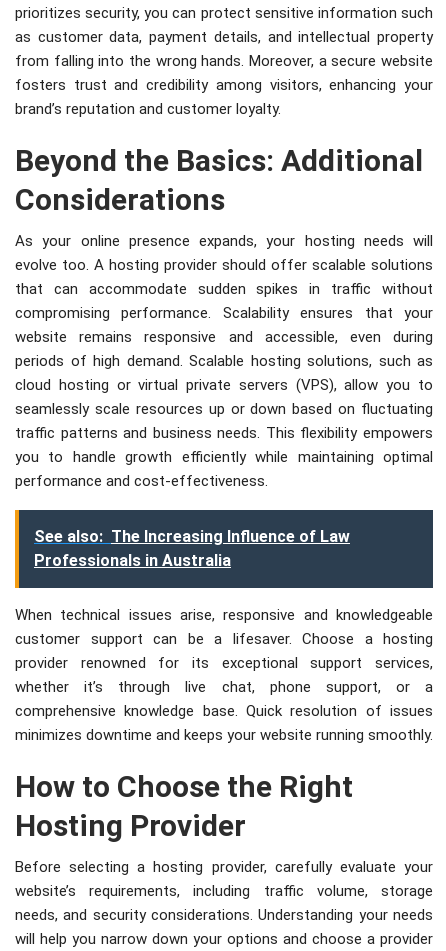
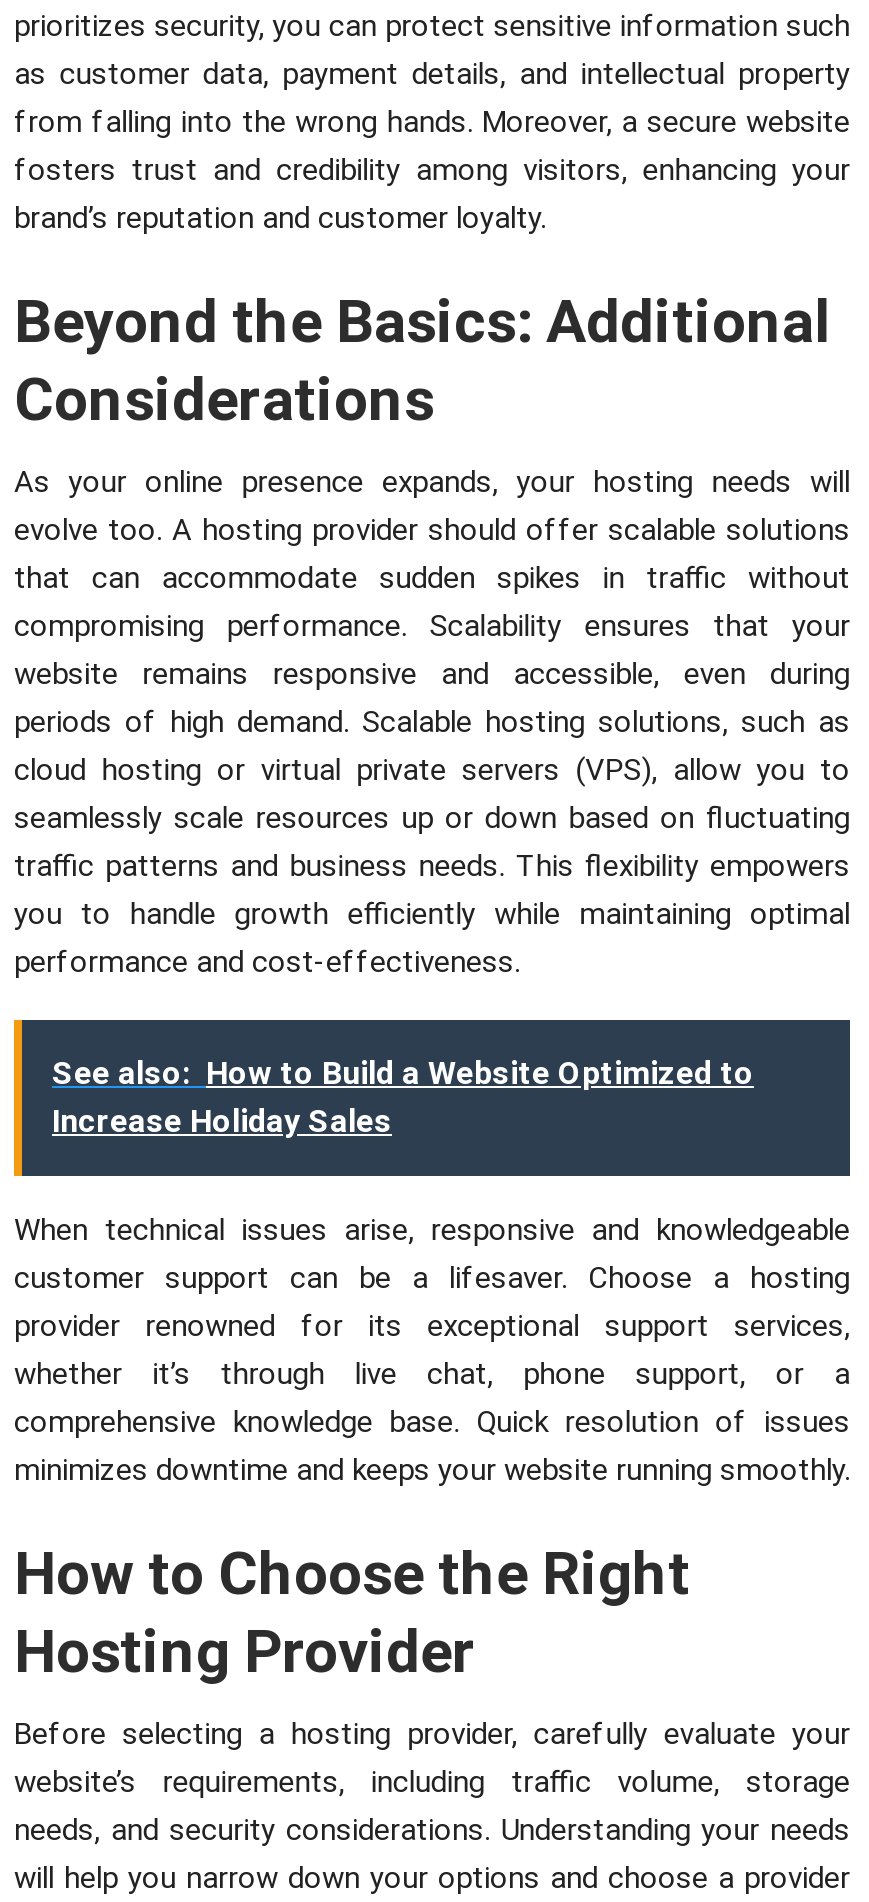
[34,527,350,570] See also: The Increasing Influence of Law | Professionals in Australia -> [52,1053,754,1139] See also: How to Build a Website Optimized to | Increase Holiday Sales

